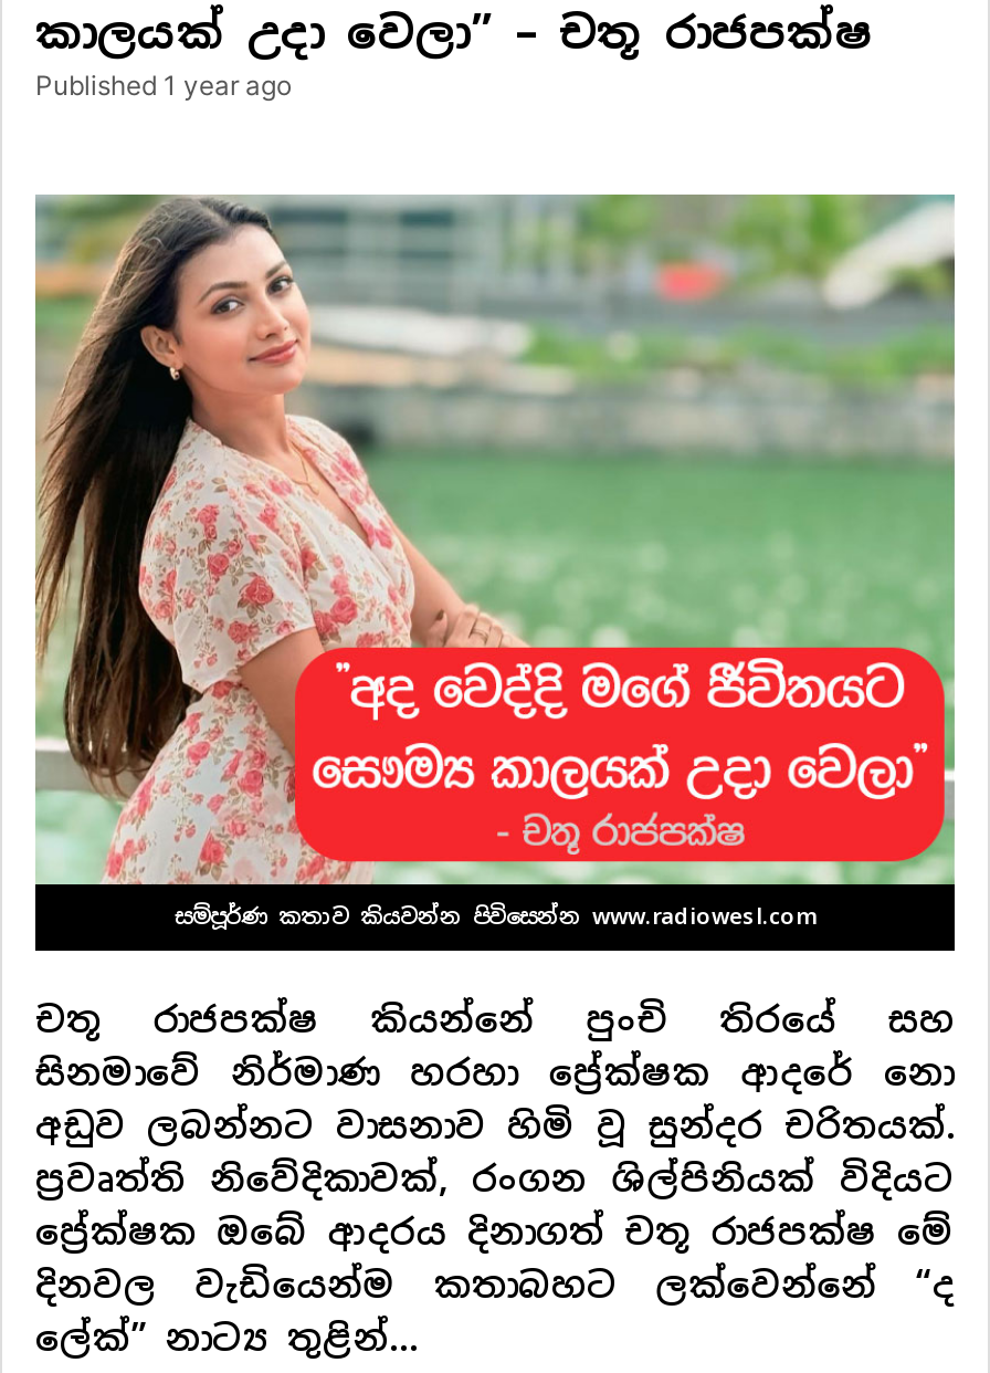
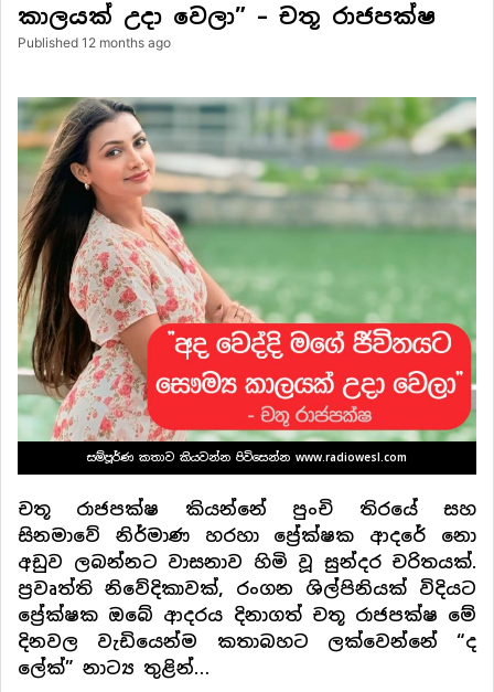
[35,69,292,103] Published 1 year ago -> [18,35,171,51] Published 12 months ago

